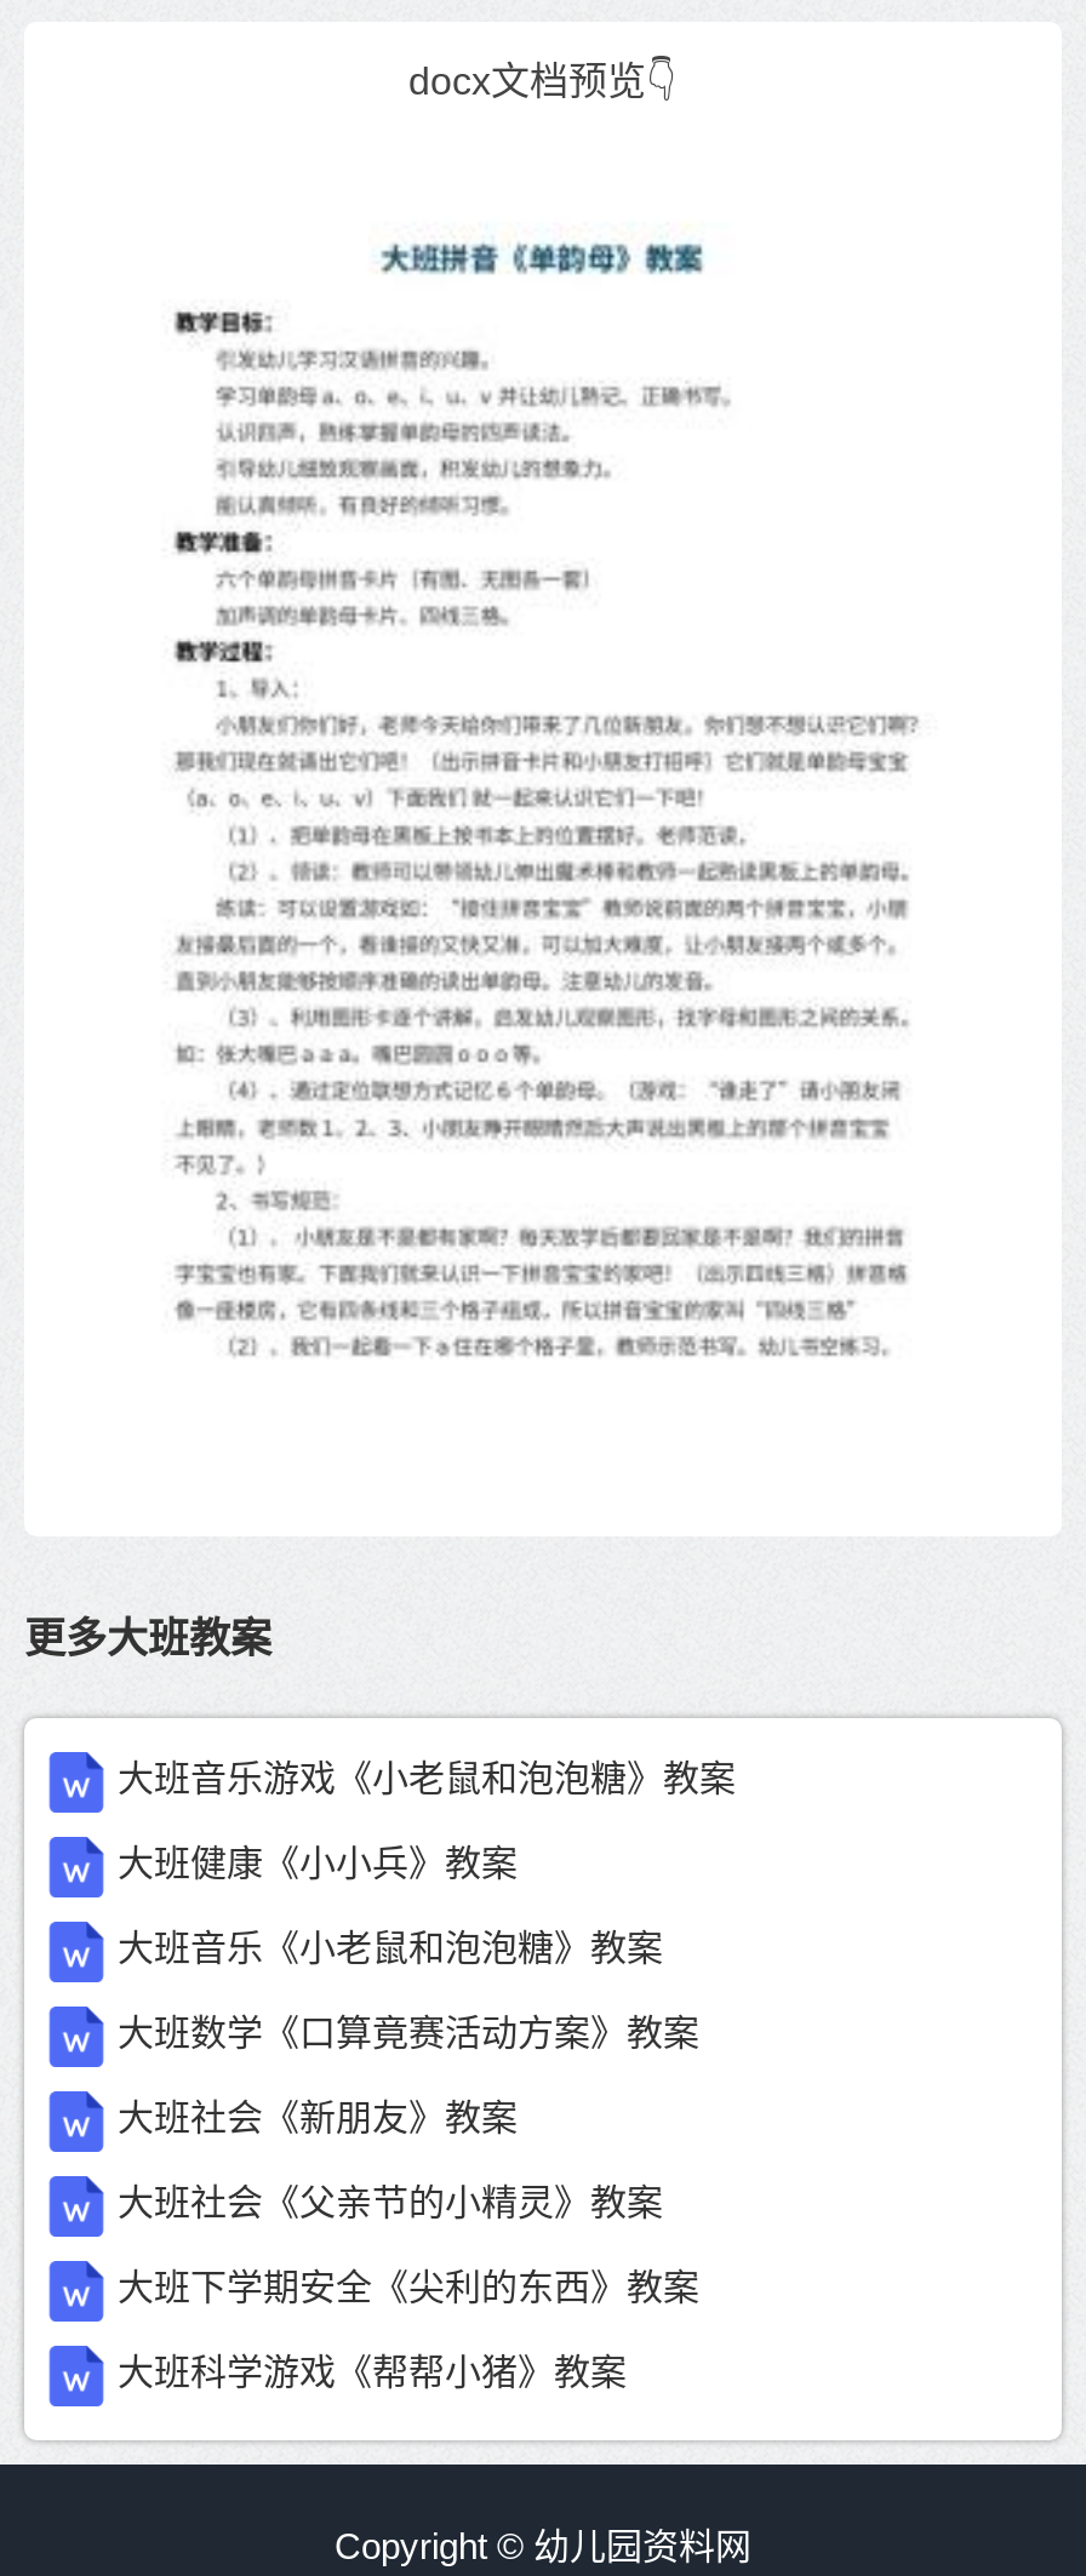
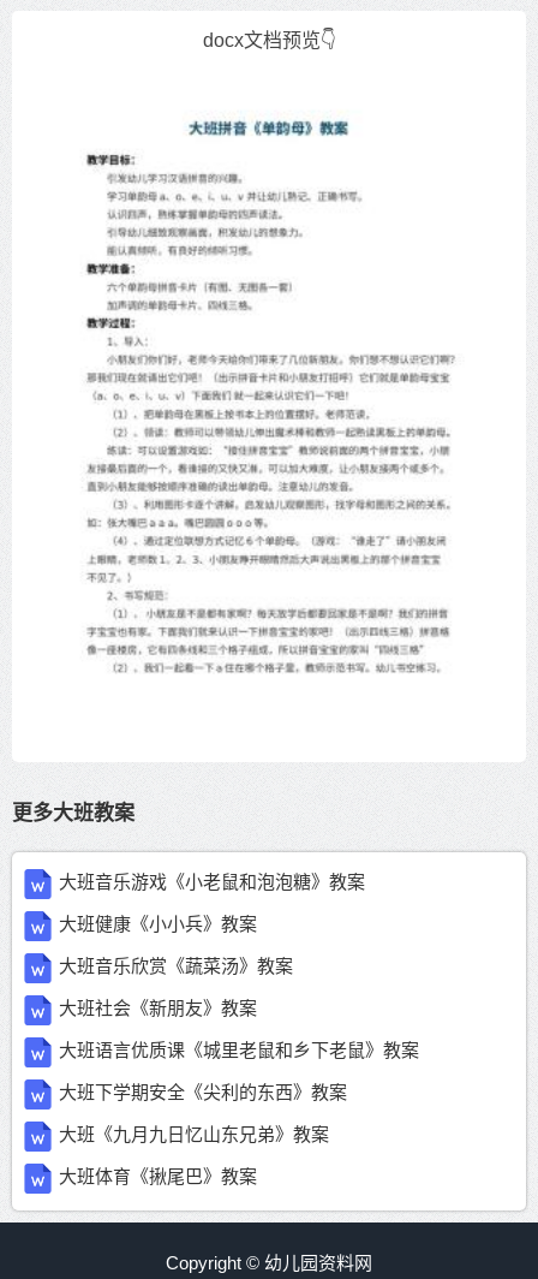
[118,1927,699,2053] 大班音乐《小老鼠和泡泡糖》教案 | 大班数学《口算竟赛活动方案》教案 -> [58,956,292,976] 大班音乐欣赏《蔬菜汤》教案
moved [118,2096,518,2137] -> [58,998,256,1018]: 大班社会《新朋友》教案
[118,2181,663,2222] 大班社会《父亲节的小精灵》教案 -> [58,1040,419,1060] 大班语言优质课《城里老鼠和乡下老鼠》教案
moved [118,2266,699,2307] -> [58,1082,346,1102]: 大班下学期安全《尖利的东西》教案
[118,2351,627,2392] 大班科学游戏《帮帮小猪》教案 -> [58,1124,328,1186] 大班《九月九日忆山东兄弟》教案 | 大班体育《揪尾巴》教案

